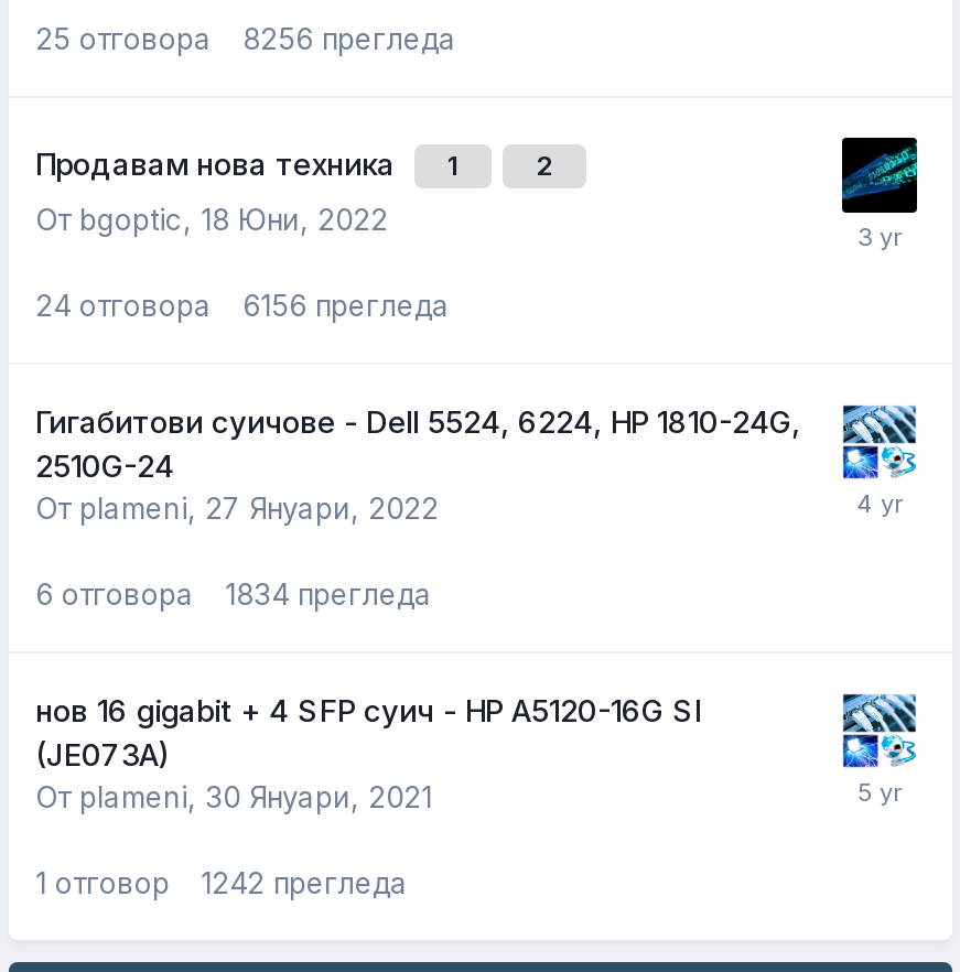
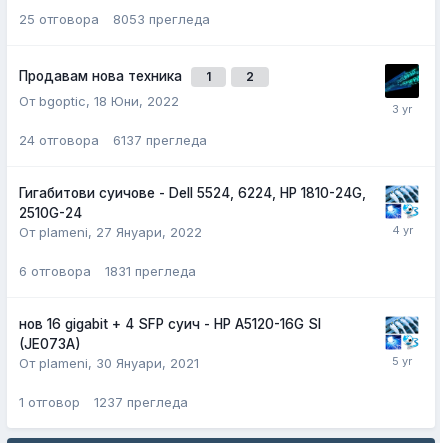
[35,20,456,56] 25 отговора 8256 прегледа -> [19,11,210,27] 25 отговора 8053 прегледа
[35,287,450,322] 24 отговора 6156 прегледа -> [19,132,207,148] 24 отговора 6137 прегледа
[35,576,432,611] 6 отговора 1834 прегледа -> [19,263,196,279] 6 отговора 1831 прегледа
[35,865,408,900] 1 отговор 1242 прегледа -> [19,394,188,410] 1 отговор 1237 прегледа

